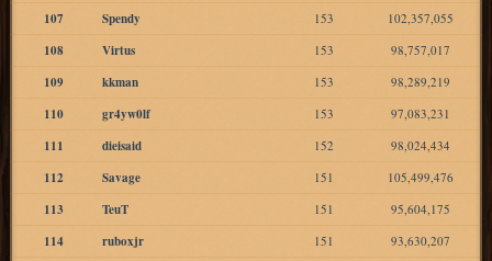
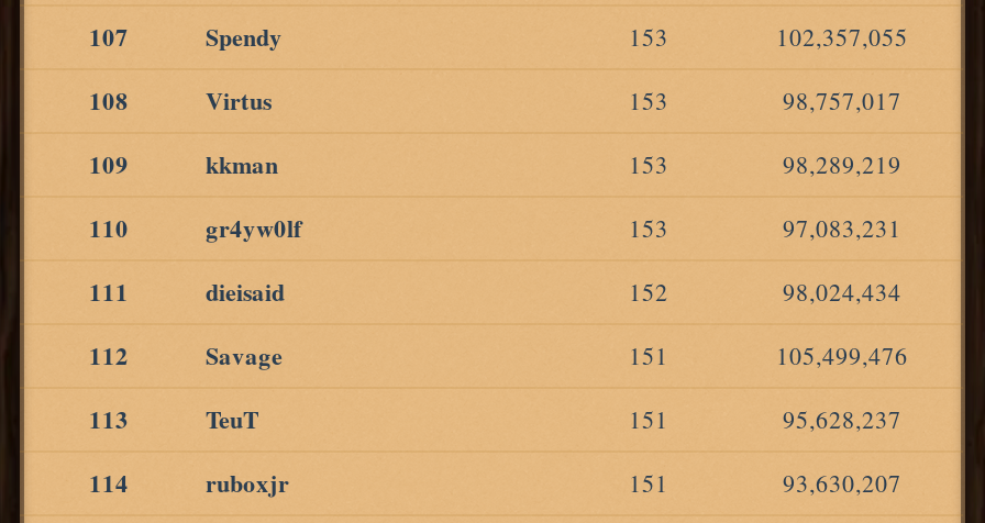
[391,200,450,217] 95,604,175 -> [783,402,901,435] 95,628,237

